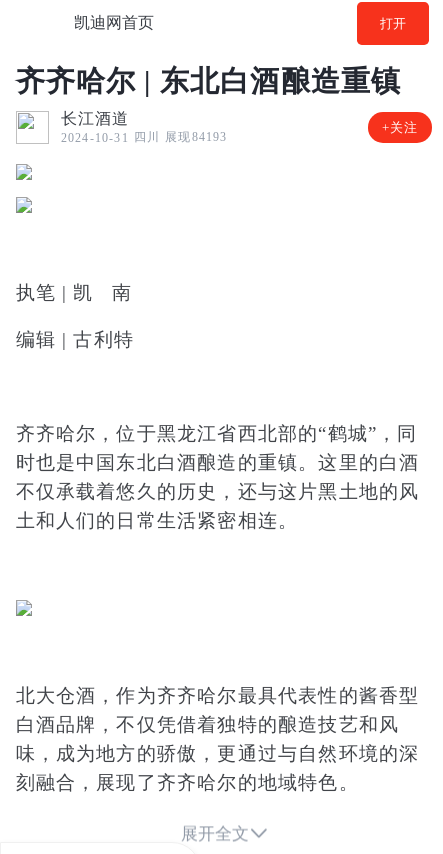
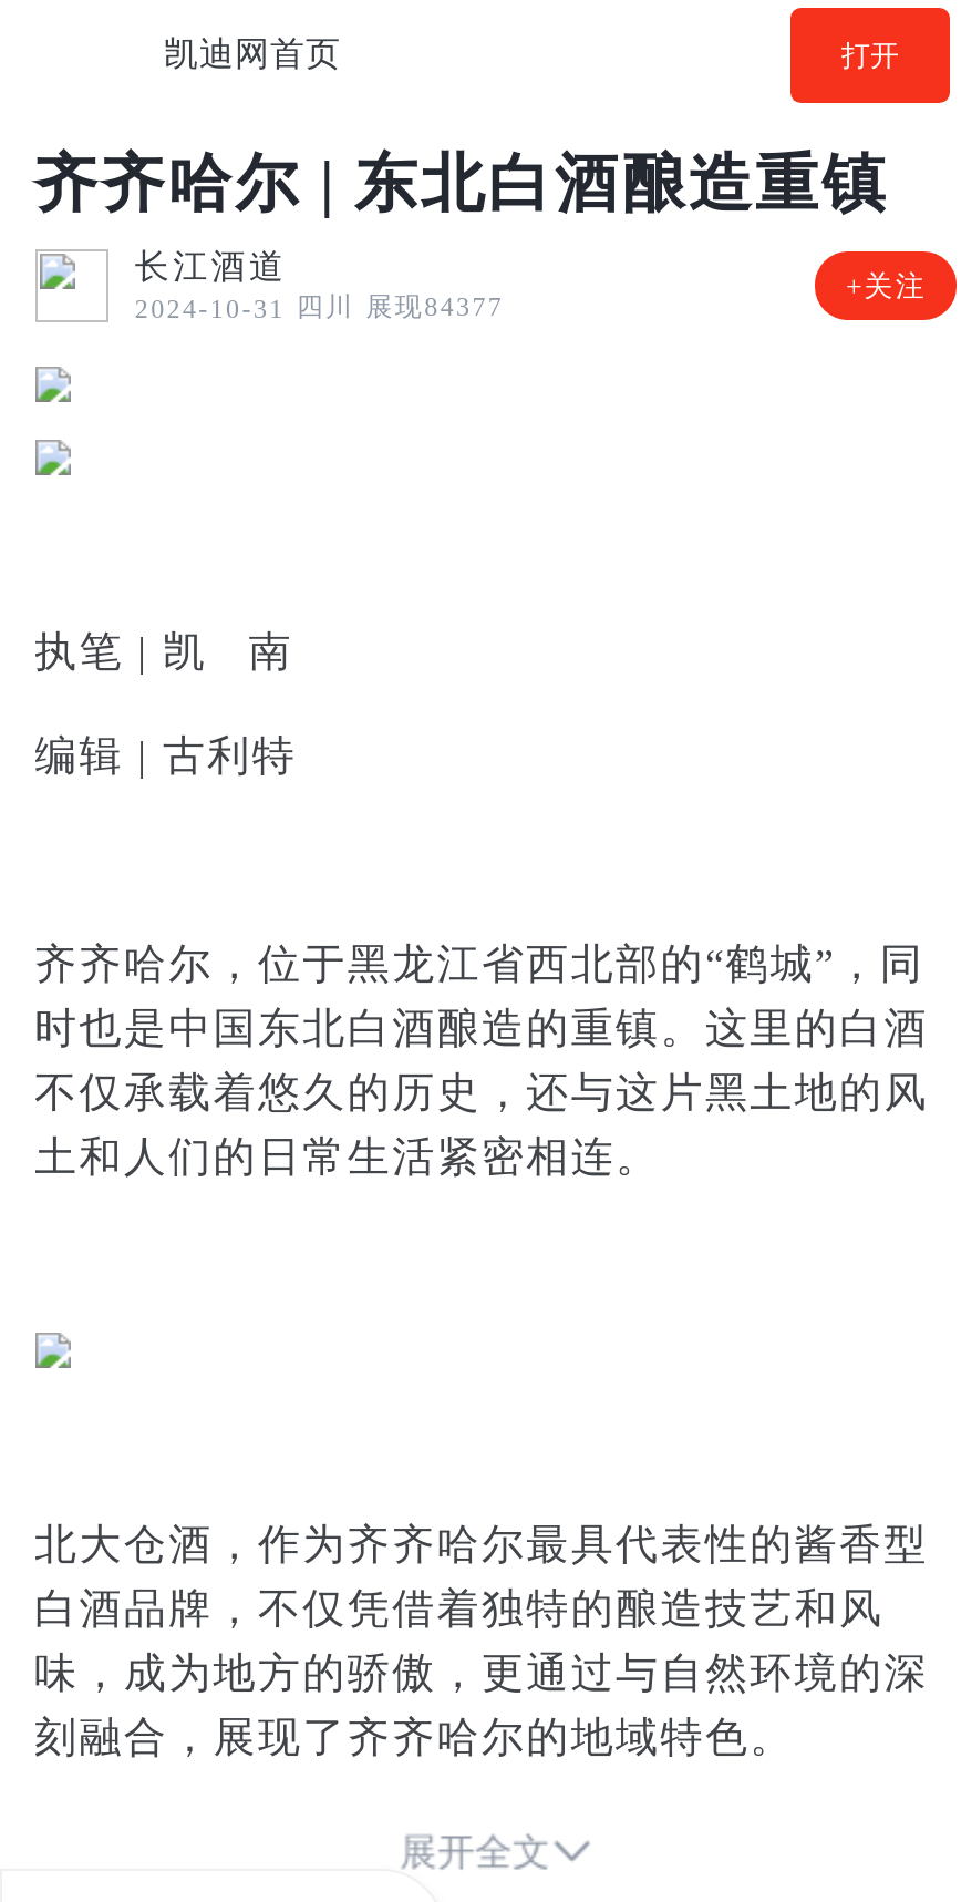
[61,130,228,145] 2024-10-31 四川 展现84193 -> [135,292,504,324] 2024-10-31 四川 展现84377

